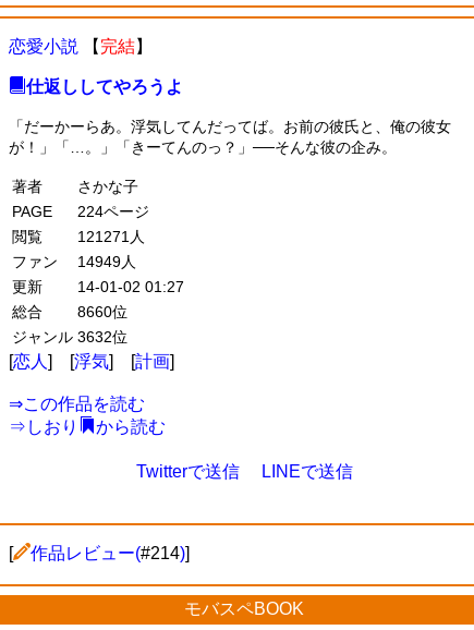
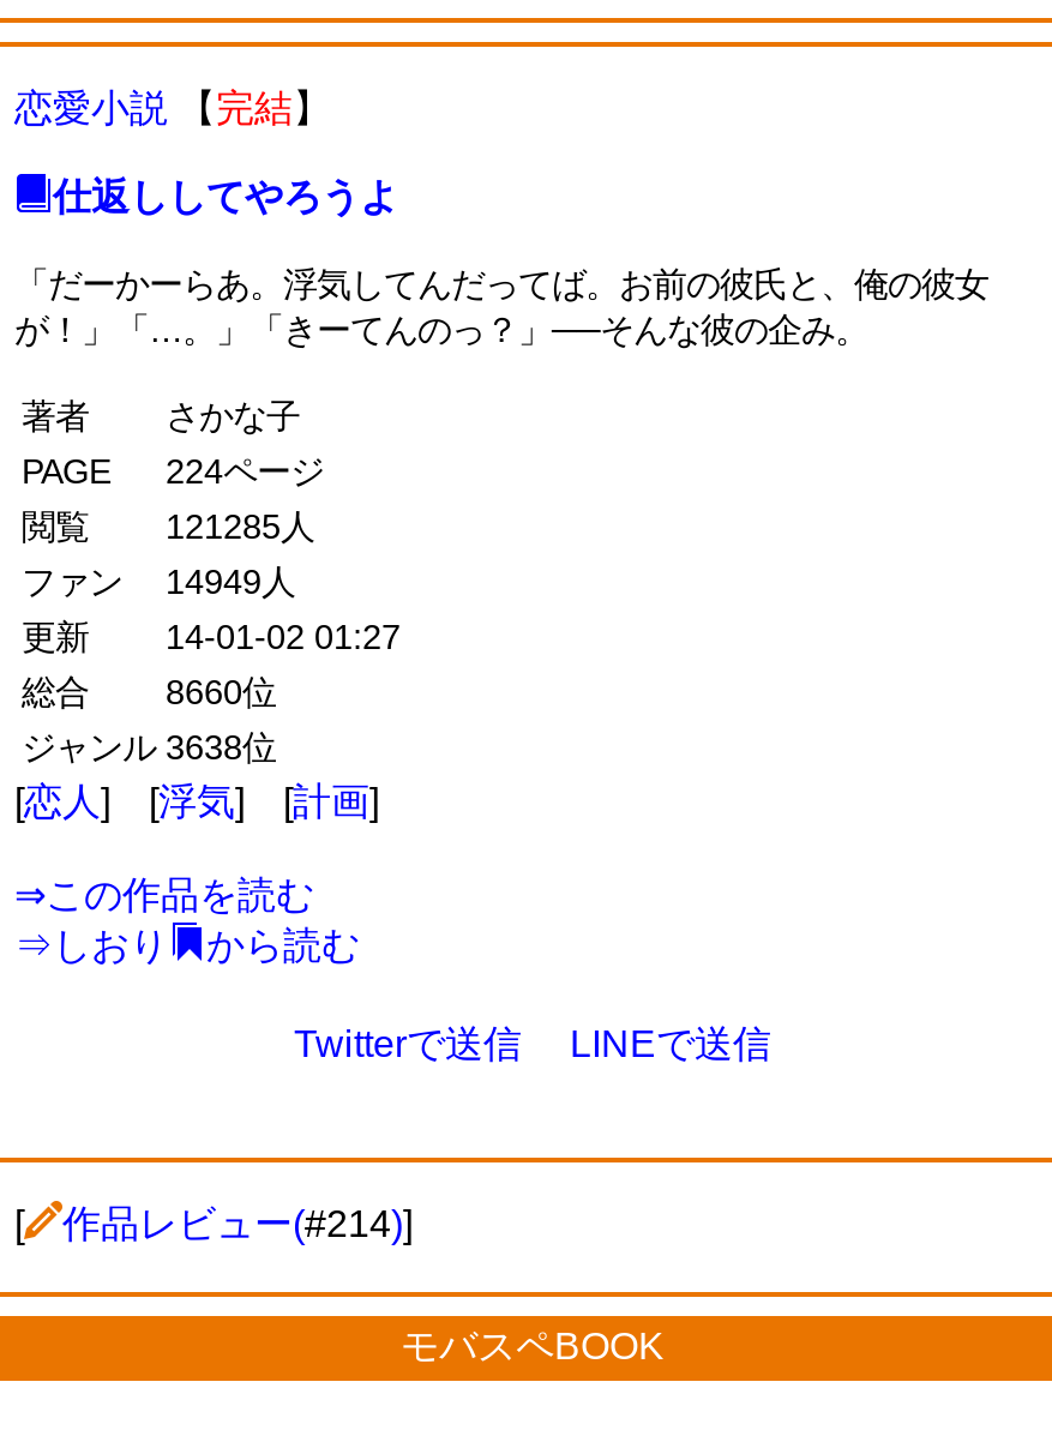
[12,228,145,246] 閲覧 121271人 -> [22,508,314,547] 閲覧 121285人
[12,329,127,346] ジャンル 3632位 -> [22,729,276,768] ジャンル 3638位

